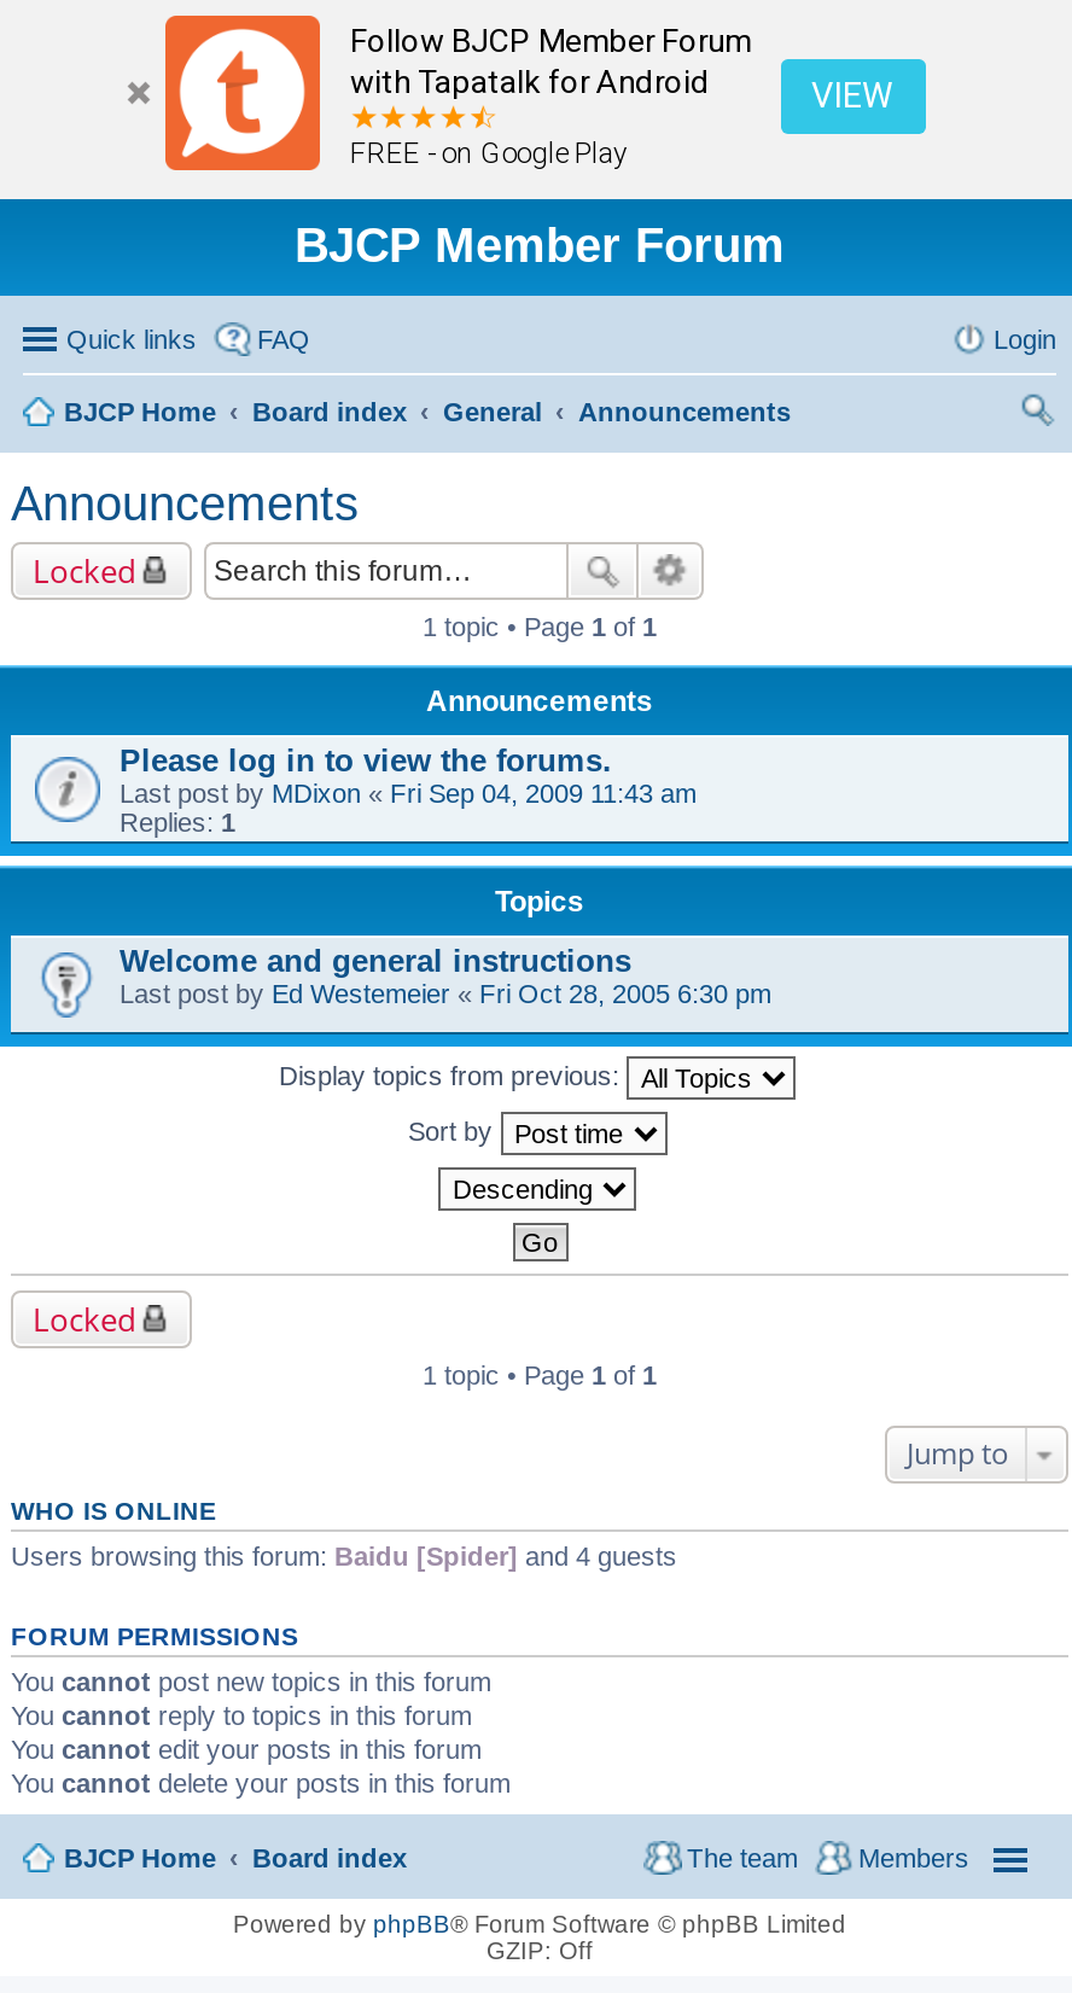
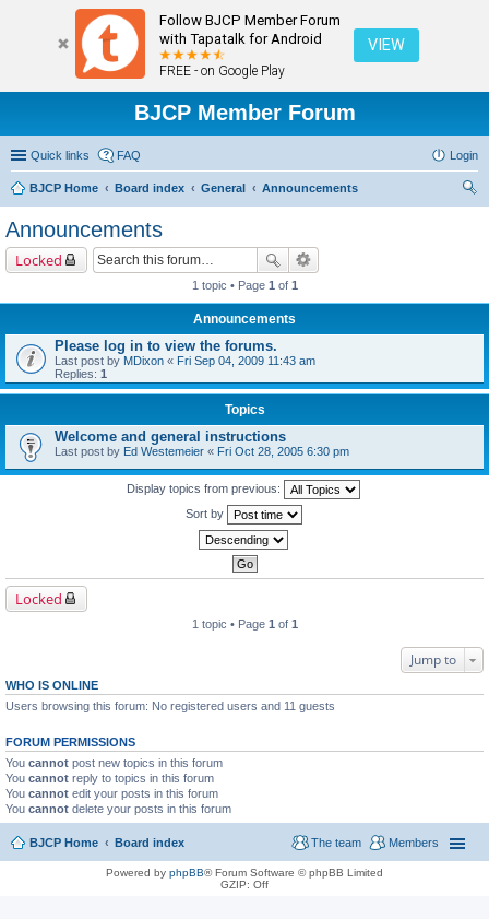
[11,1542,677,1571] Users browsing this forum: Baidu [Spider] and 4 guests -> [5,700,335,713] Users browsing this forum: No registered users and 11 guests

